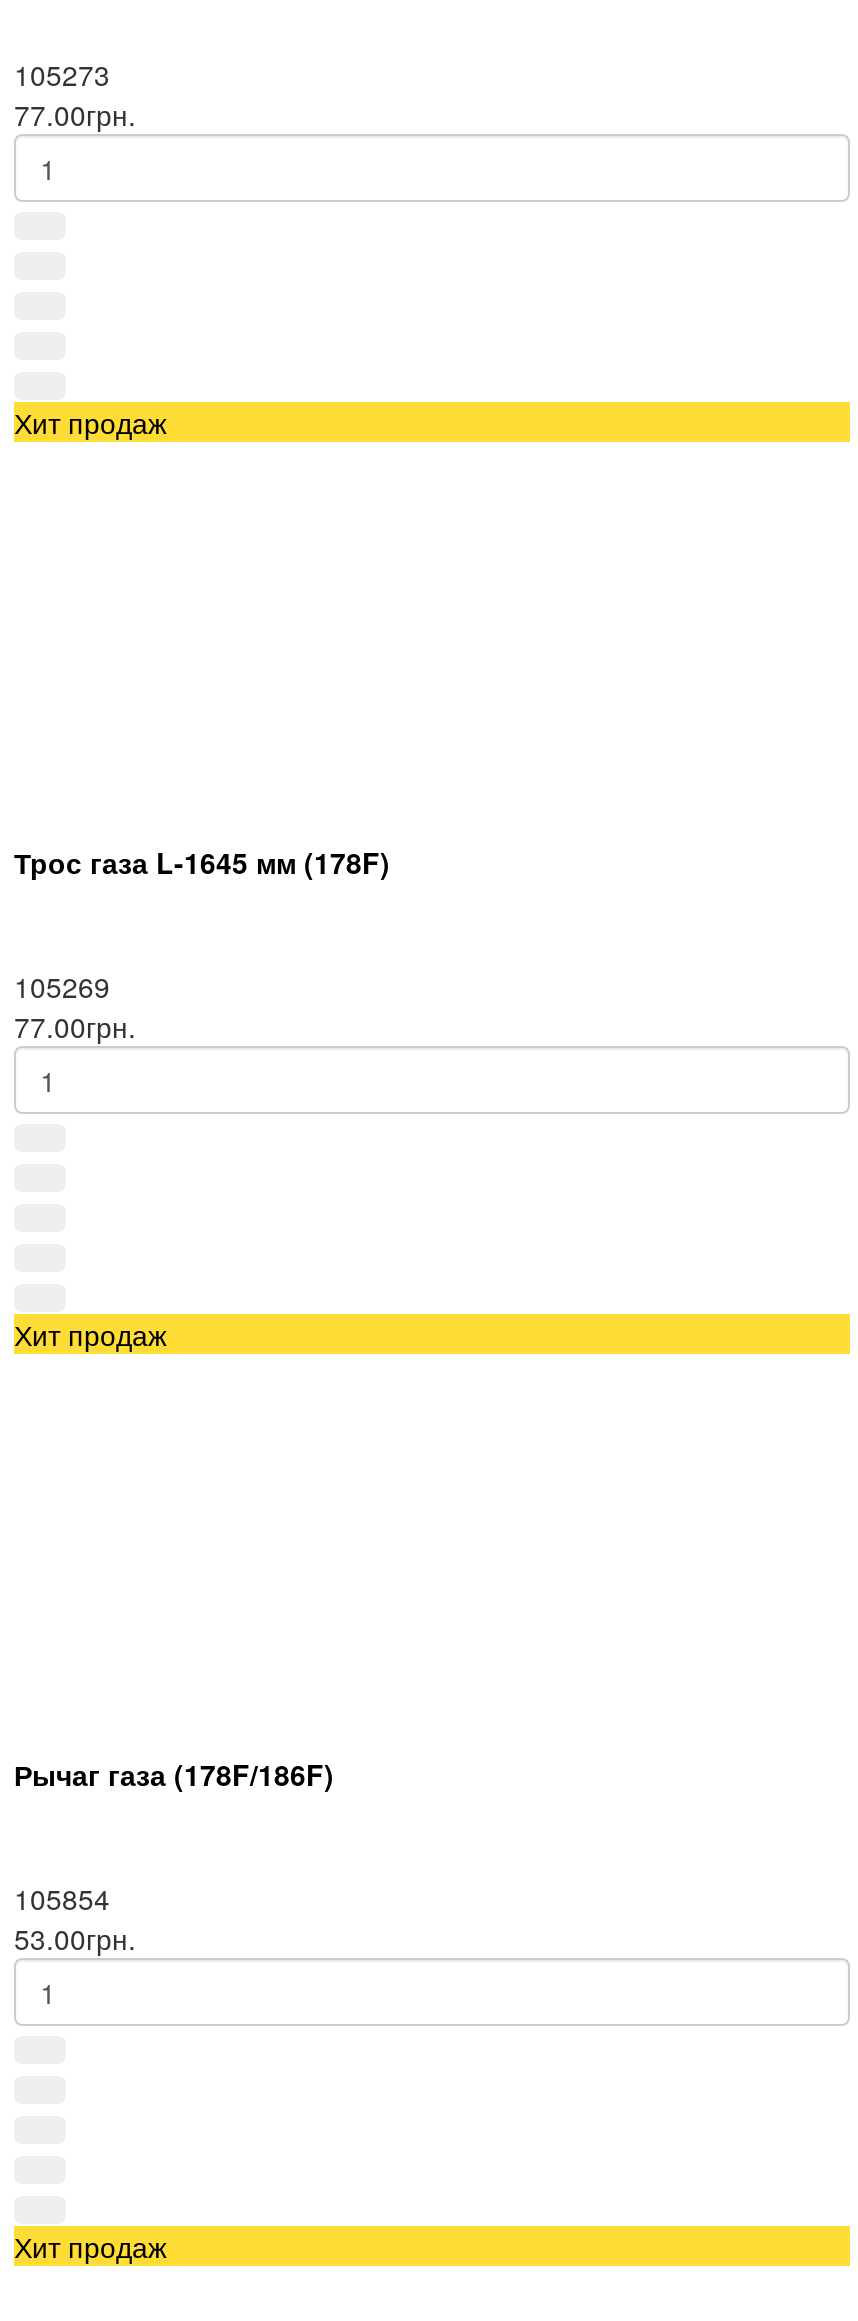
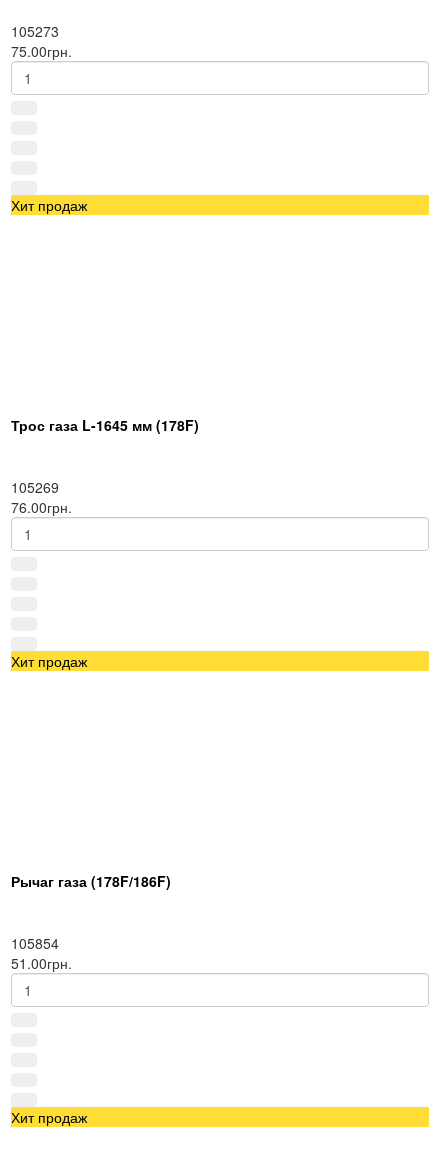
[14,94,136,134] 77.00грн. -> [11,41,72,61] 75.00грн.
[14,1006,136,1046] 77.00грн. -> [11,497,72,517] 76.00грн.
[14,1918,136,1958] 53.00грн. -> [11,953,72,973] 51.00грн.

